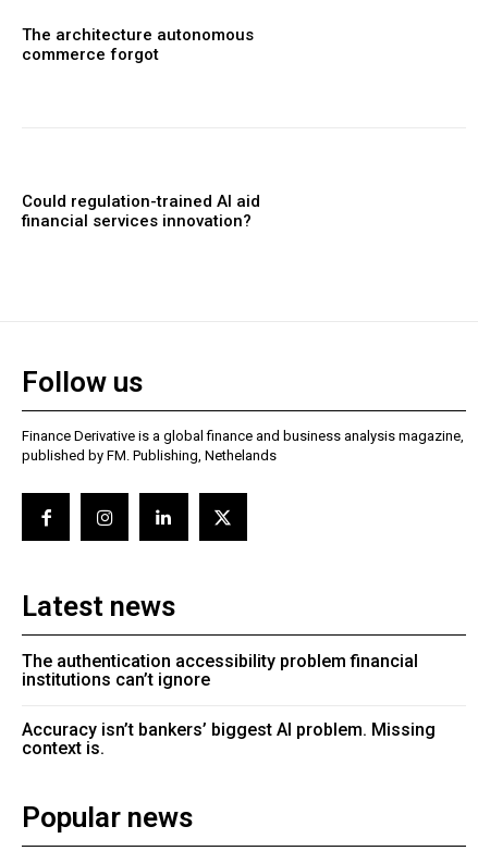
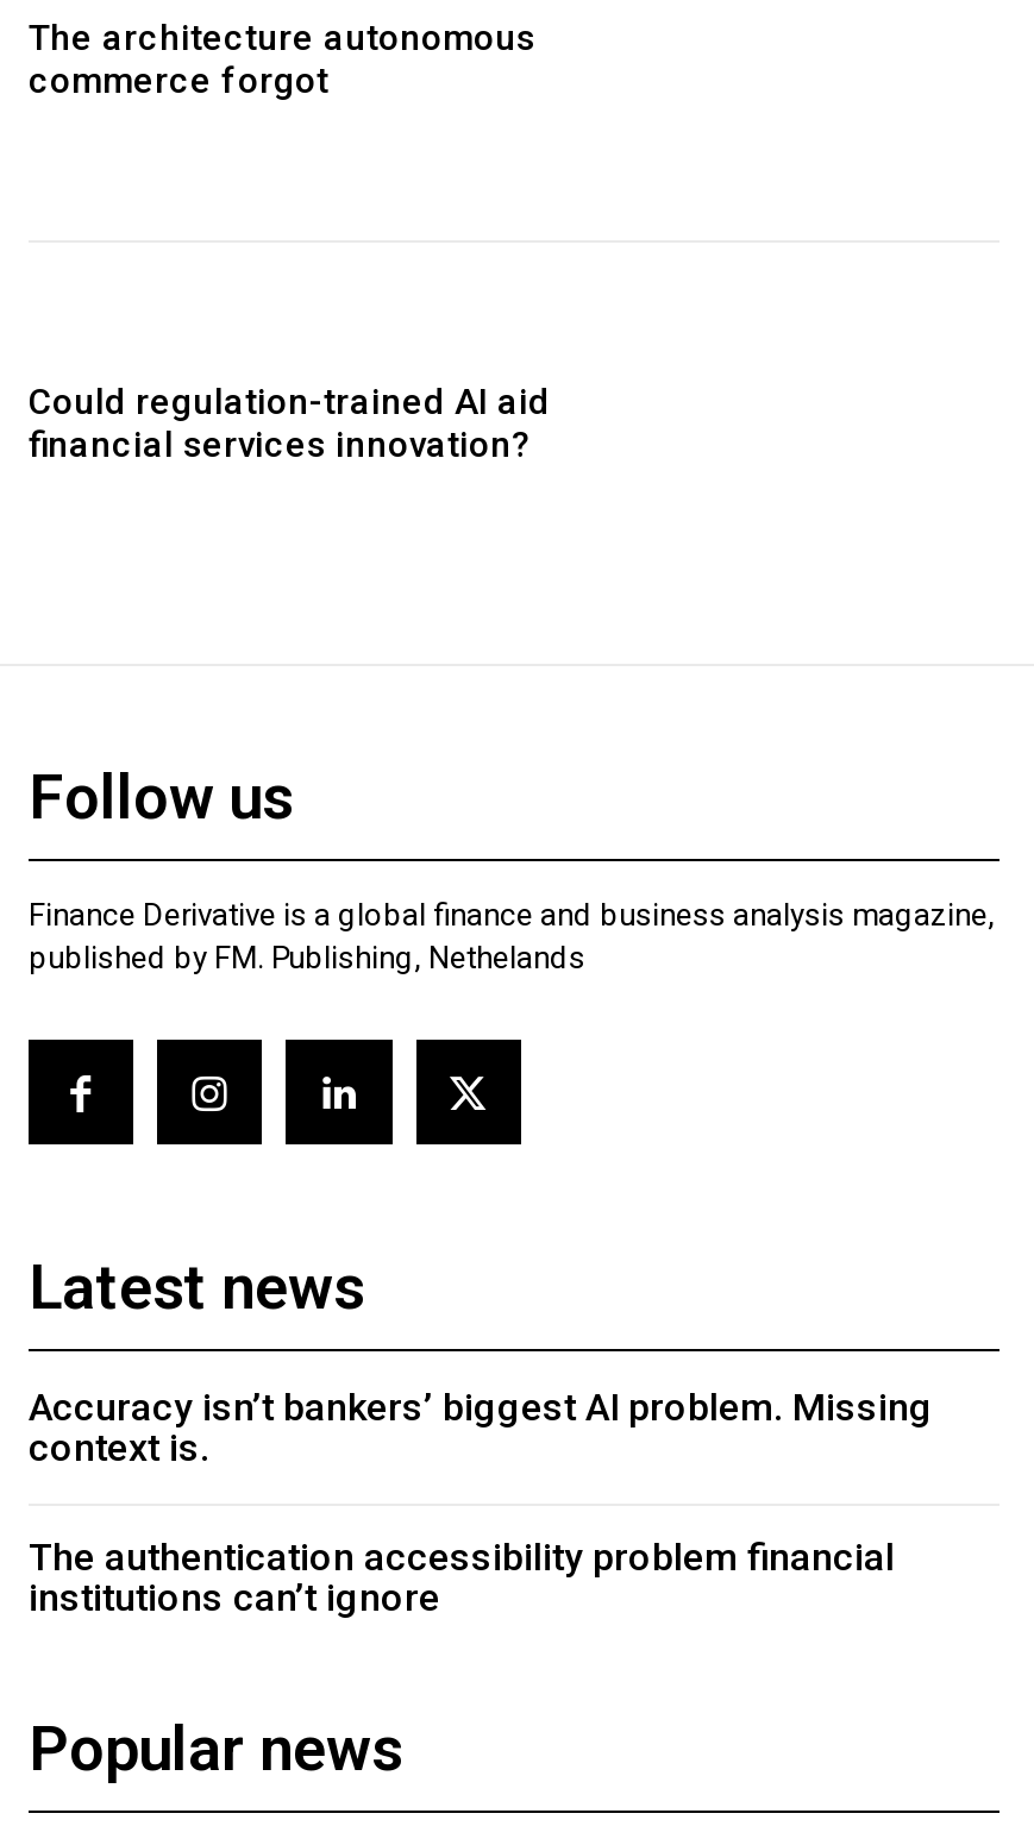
moved [22,651,418,690] -> [29,1536,895,1621]: The authentication accessibility problem financial | institutions can’t ignore
moved [22,720,436,759] -> [29,1386,933,1471]: Accuracy isn’t bankers’ biggest AI problem. Missing | context is.

